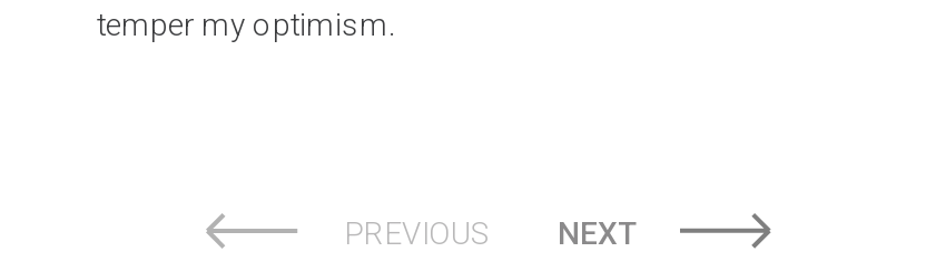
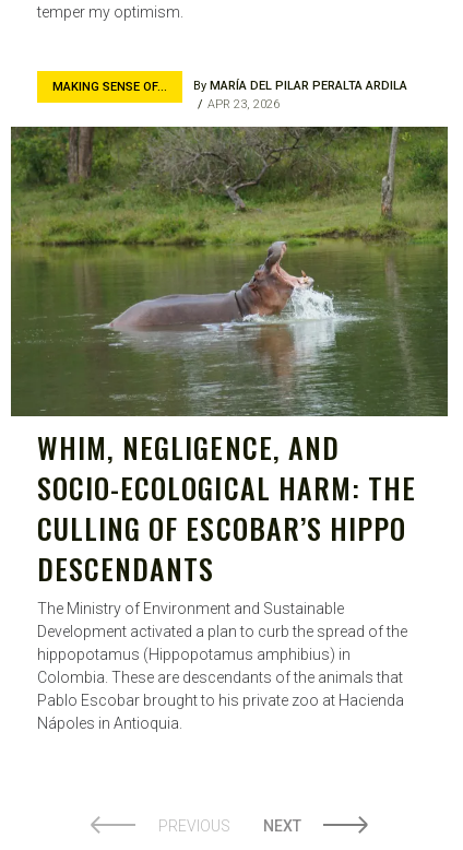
none -> [10,126,449,733] [image] | WHIM, NEGLIGENCE, AND | SOCIO-ECOLOGICAL HARM: THE | CULLING OF ESCOBAR’S HIPPO | DESCENDANTS | The Ministry of Environment and Sustainable | Development activated a plan to curb the spread of the | hippopotamus (Hippopotamus amphibius) in | Colombia. These are descendants of the animals that | Pablo Escobar brought to his private zoo at Hacienda | Nápoles in Antioquia.
none -> [52,79,407,111] MAKING SENSE OF... | By MARÍA DEL PILAR PERALTA ARDILA | APR 23, 2026

